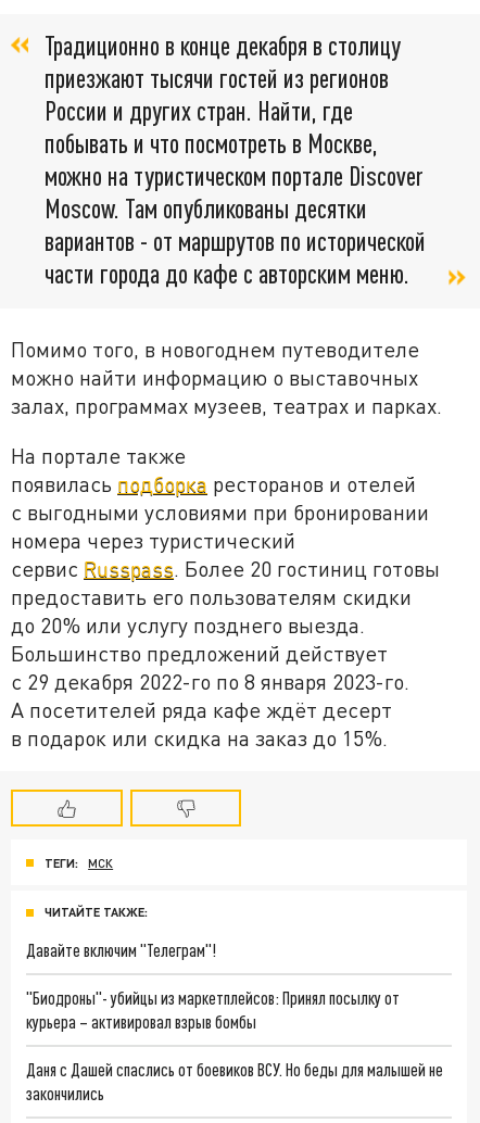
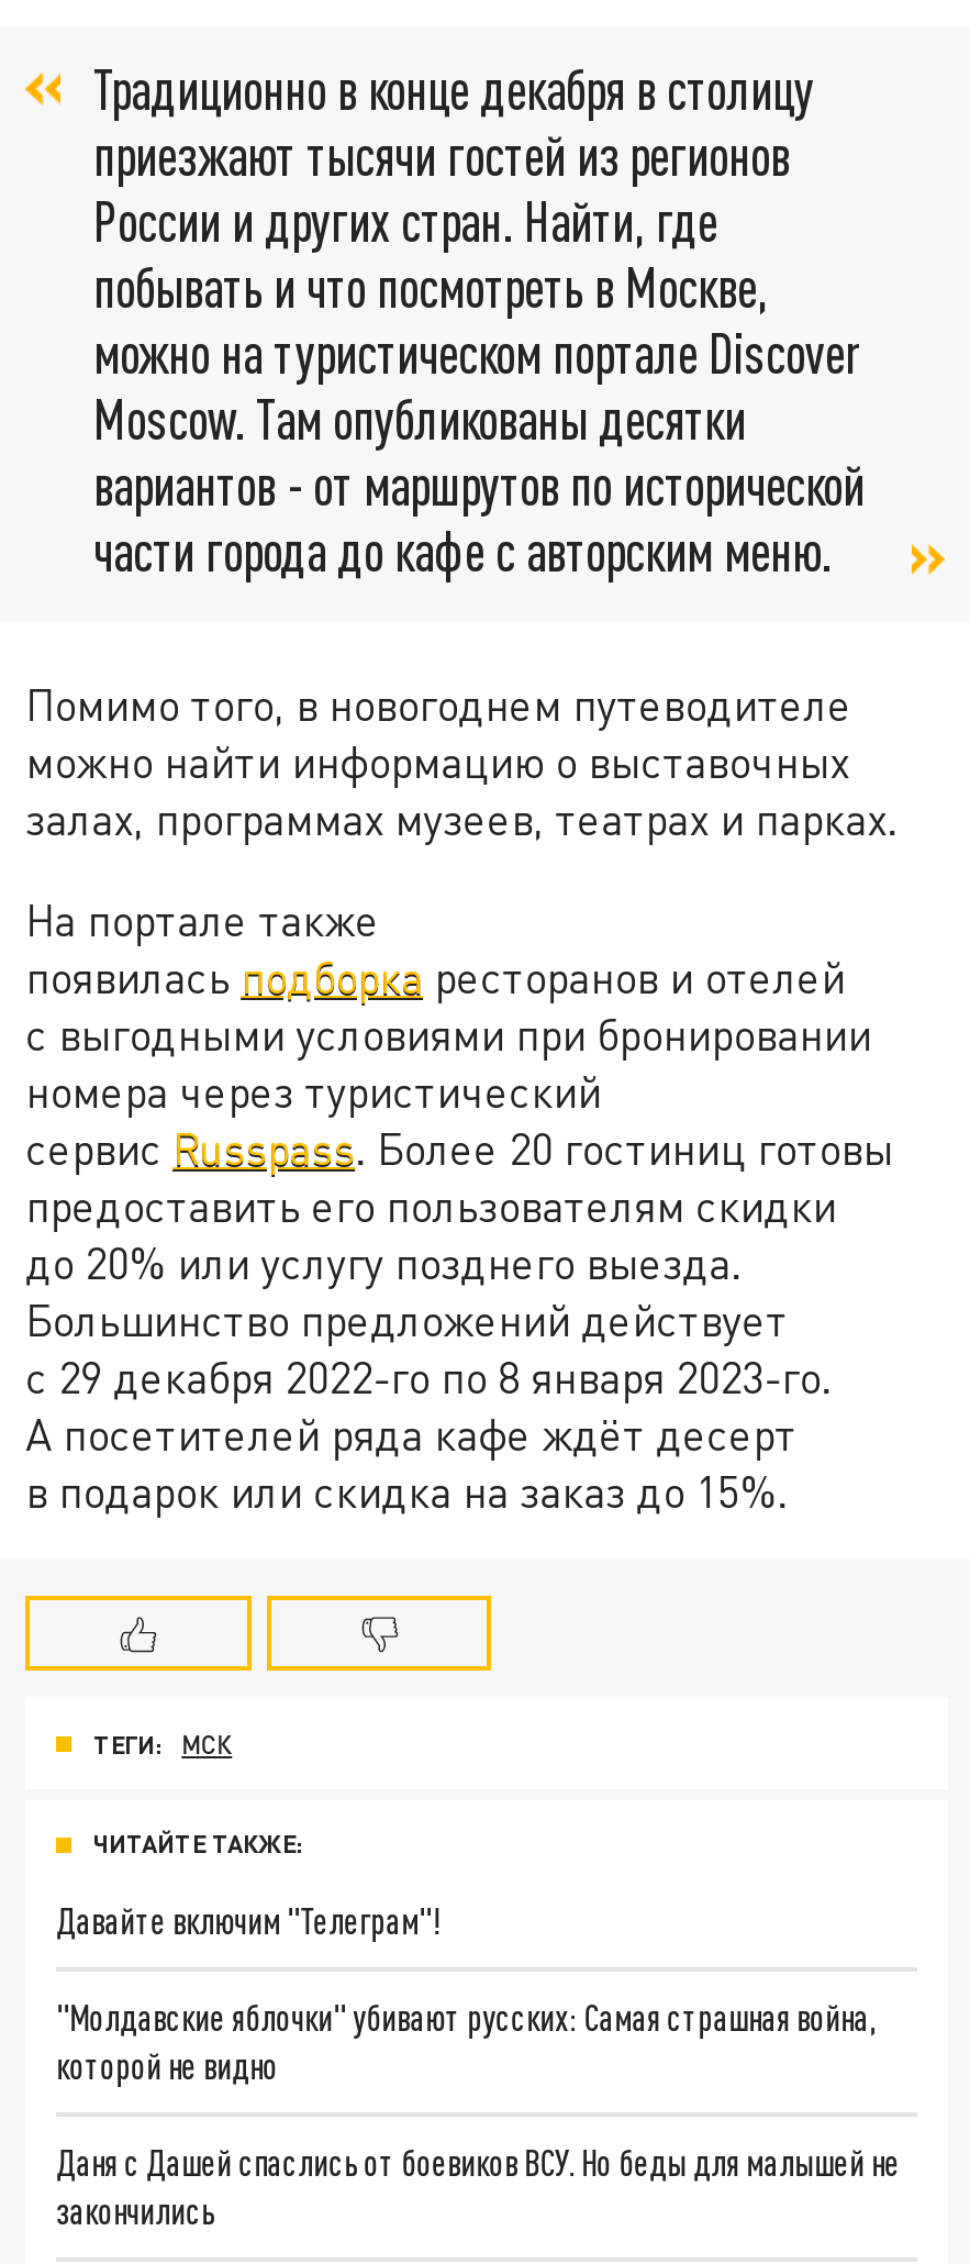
[26,987,400,1032] "Биодроны"- убийцы из маркетплейсов: Принял посылку от | курьера – активировал взрыв бомбы -> [56,1996,876,2086] "Молдавские яблочки" убивают русских: Самая страшная война, | которой не видно

